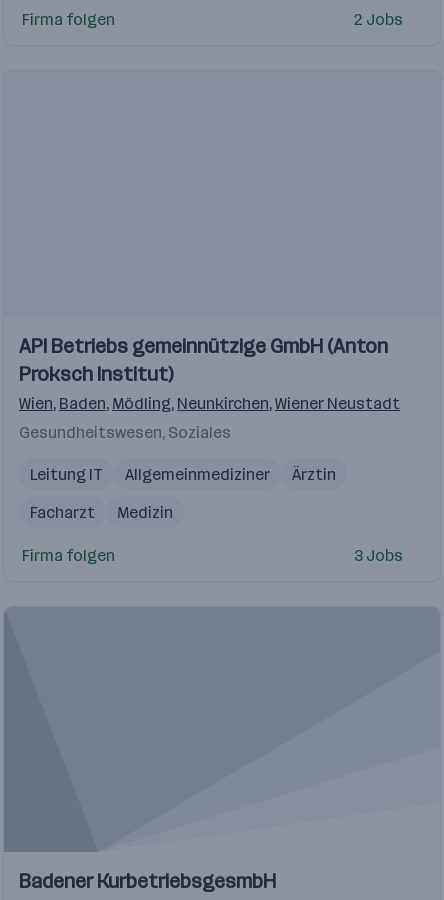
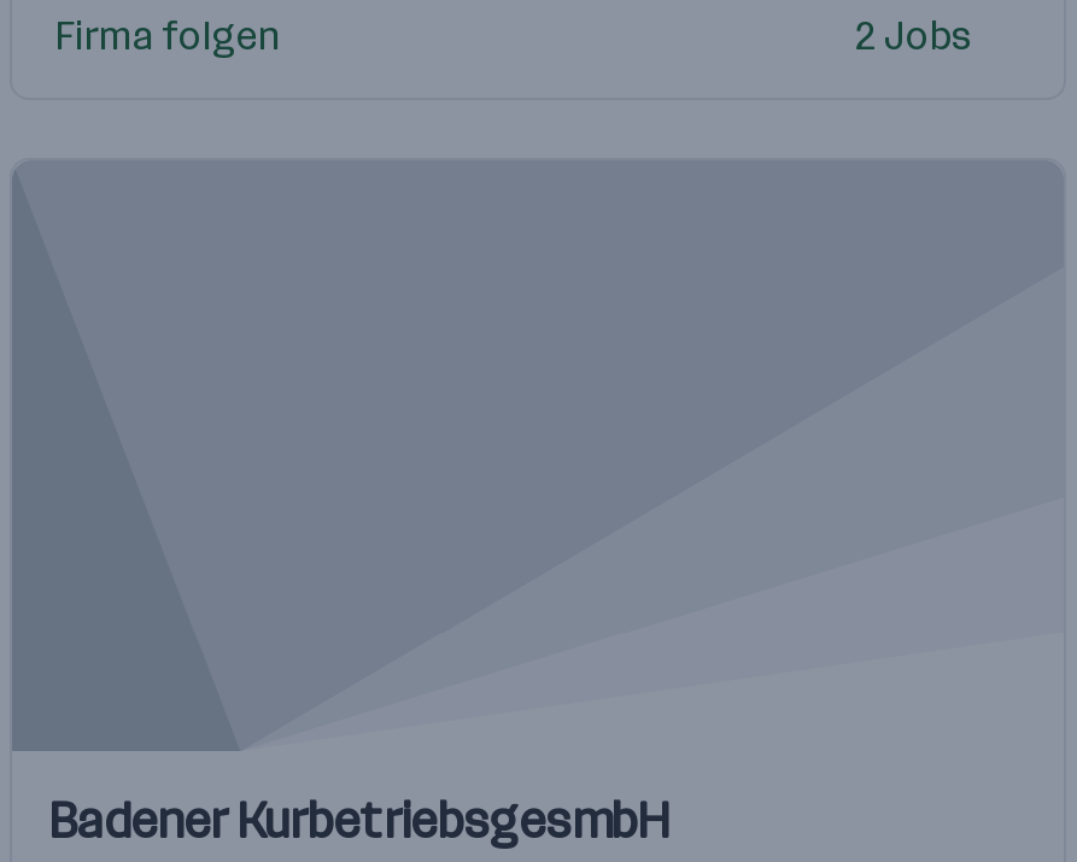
[19,333,402,564] API Betriebs gemeinnützige GmbH (Anton | Proksch Institut) | Wien, Baden, Mödling, Neunkirchen,Wiener Neustadt | Gesundheitswesen, Soziales | Leitung IT | Allgemeinmediziner | Ärztin | Facharzt | Medizin | Firma folgen | 3 Jobs -> none

